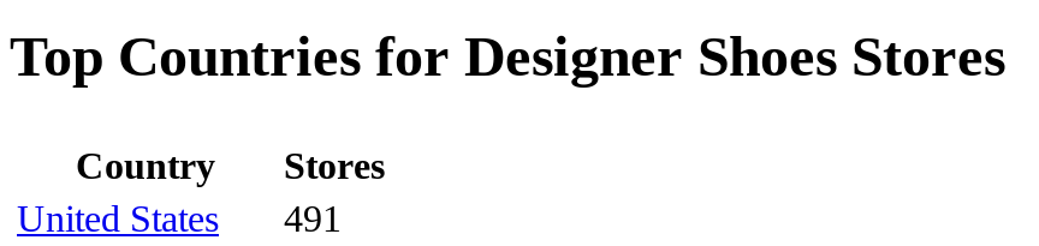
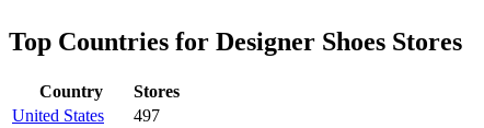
[17,197,342,238] United States 491 -> [12,106,160,124] United States 497

